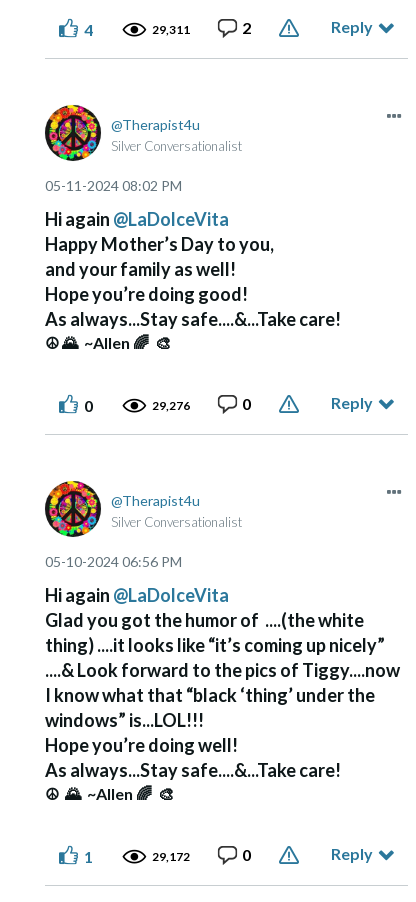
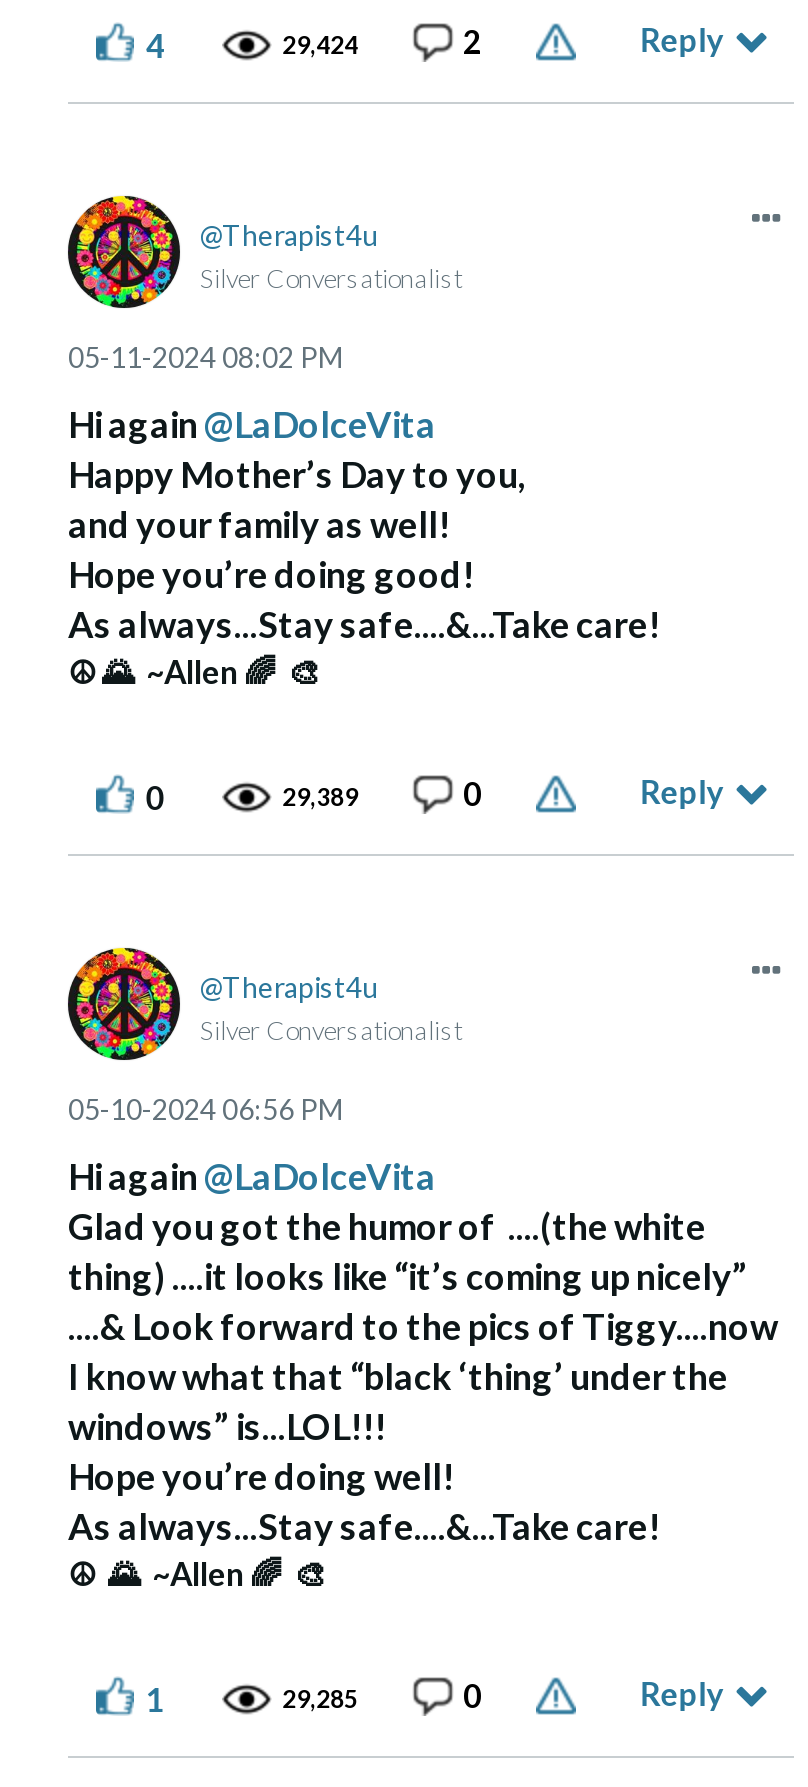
[152,22,190,37] 29,311 -> [282,29,358,59] 29,424
[152,398,190,413] 29,276 -> [282,781,358,811] 29,389
[152,849,190,864] 29,172 -> [282,1683,358,1713] 29,285

